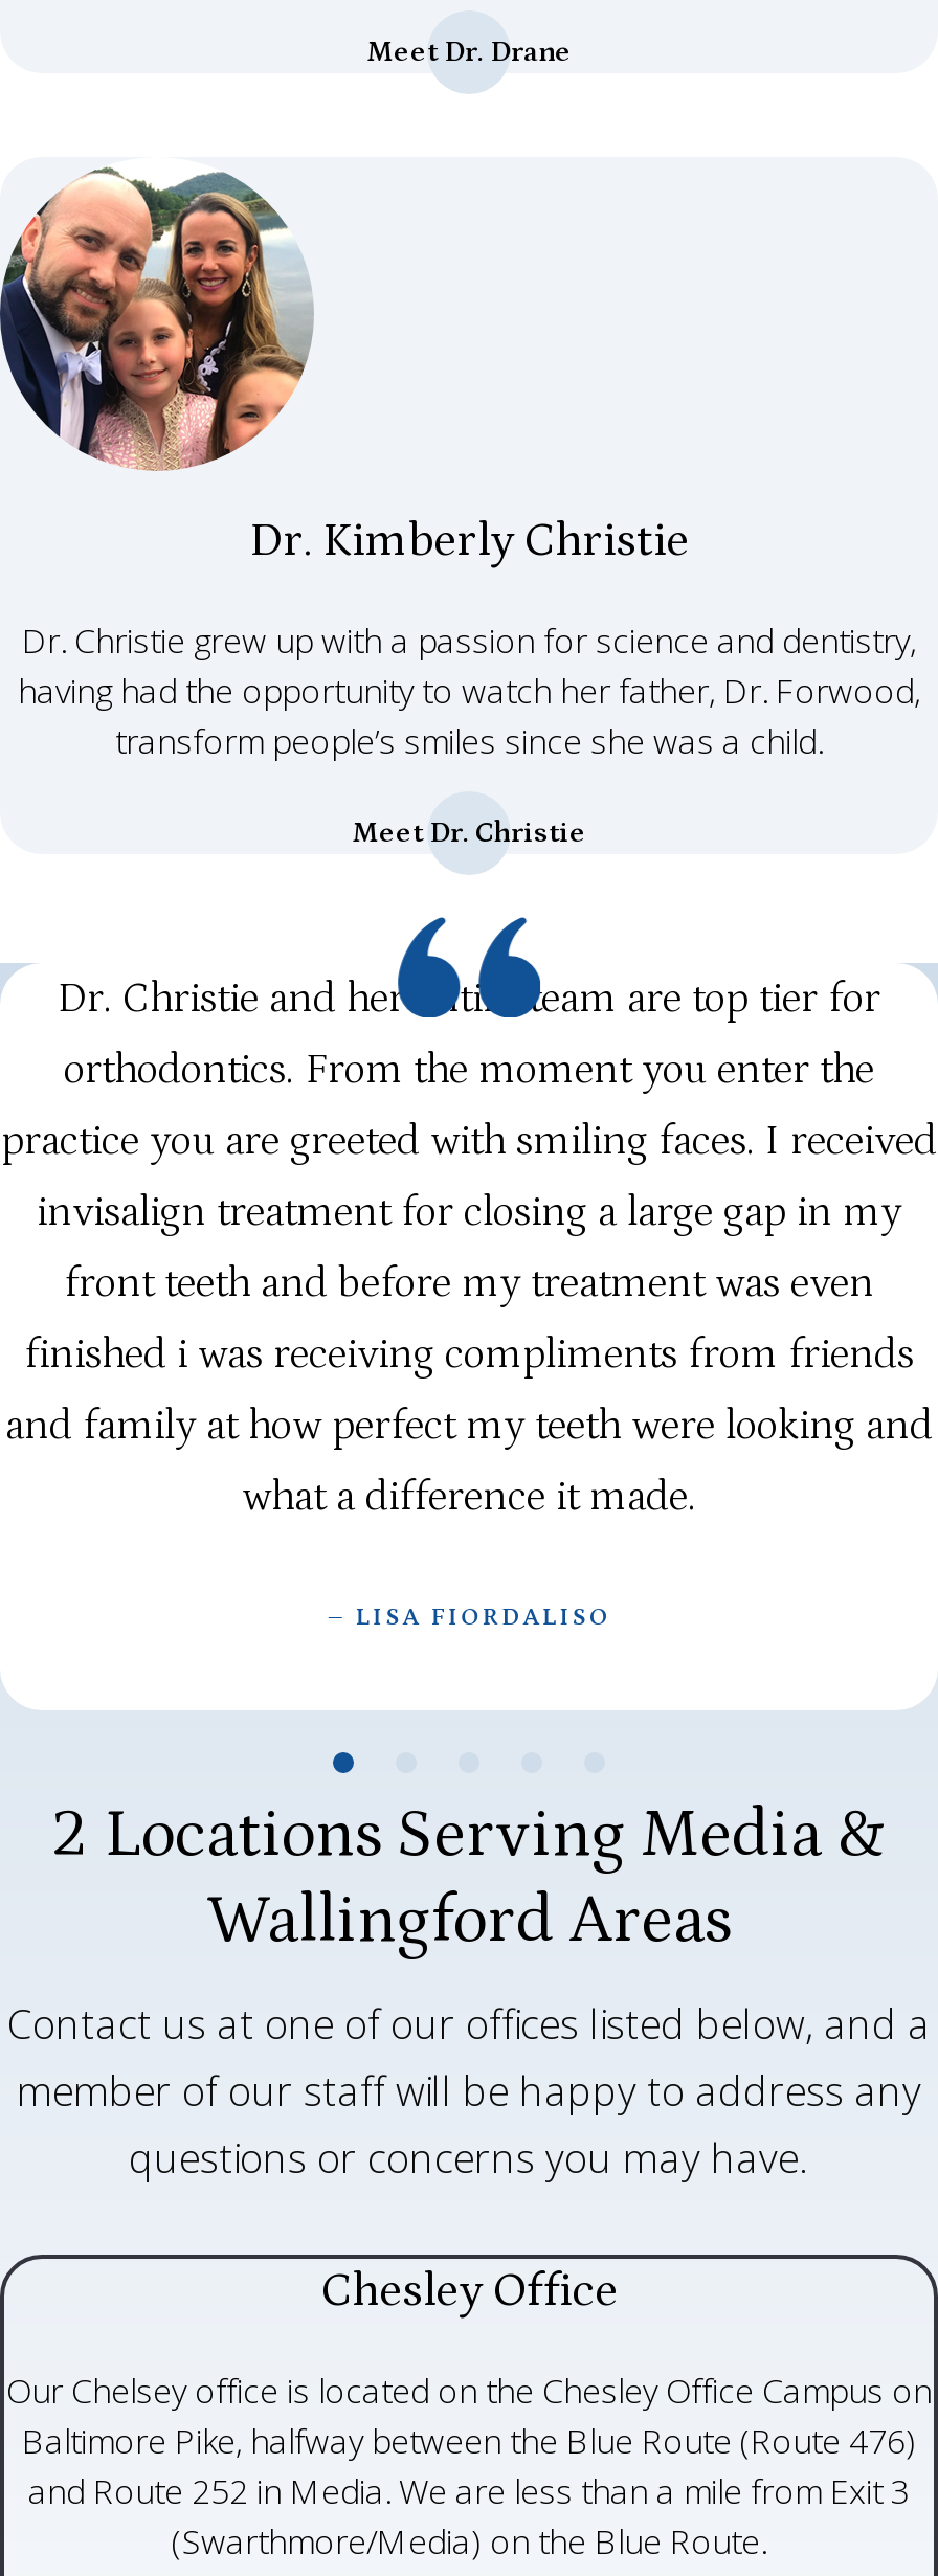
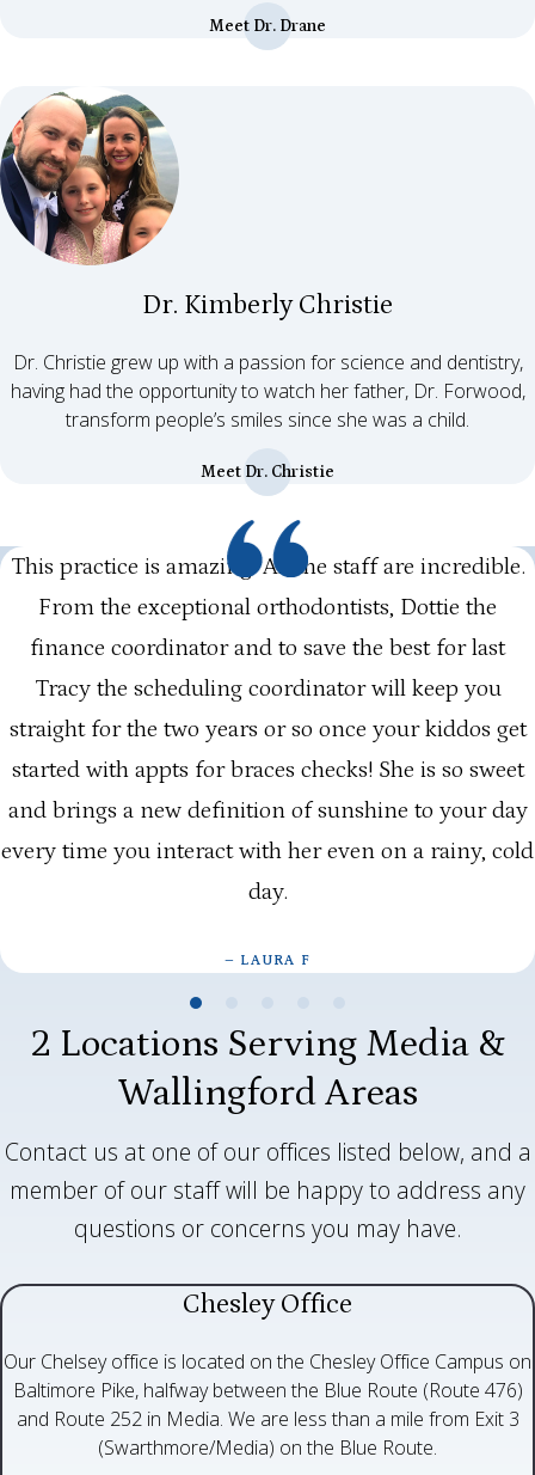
[1,976,937,1631] Dr. Christie and her entire team are top tier for | orthodontics. From the moment you enter the | practice you are greeted with smiling faces. I received | invisalign treatment for closing a large gap in my | front teeth and before my treatment was even | finished i was receiving compliments from friends | and family at how perfect my teeth were looking and | what a difference it made. | – LISA FIORDALISO -> [1,554,534,969] This practice is amazing! All the staff are incredible. | From the exceptional orthodontists, Dottie the | finance coordinator and to save the best for last | Tracy the scheduling coordinator will keep you | straight for the two years or so once your kiddos get | started with appts for braces checks! She is so sweet | and brings a new definition of sunshine to your day | every time you interact with her even on a rainy, cold | day. | – LAURA F

